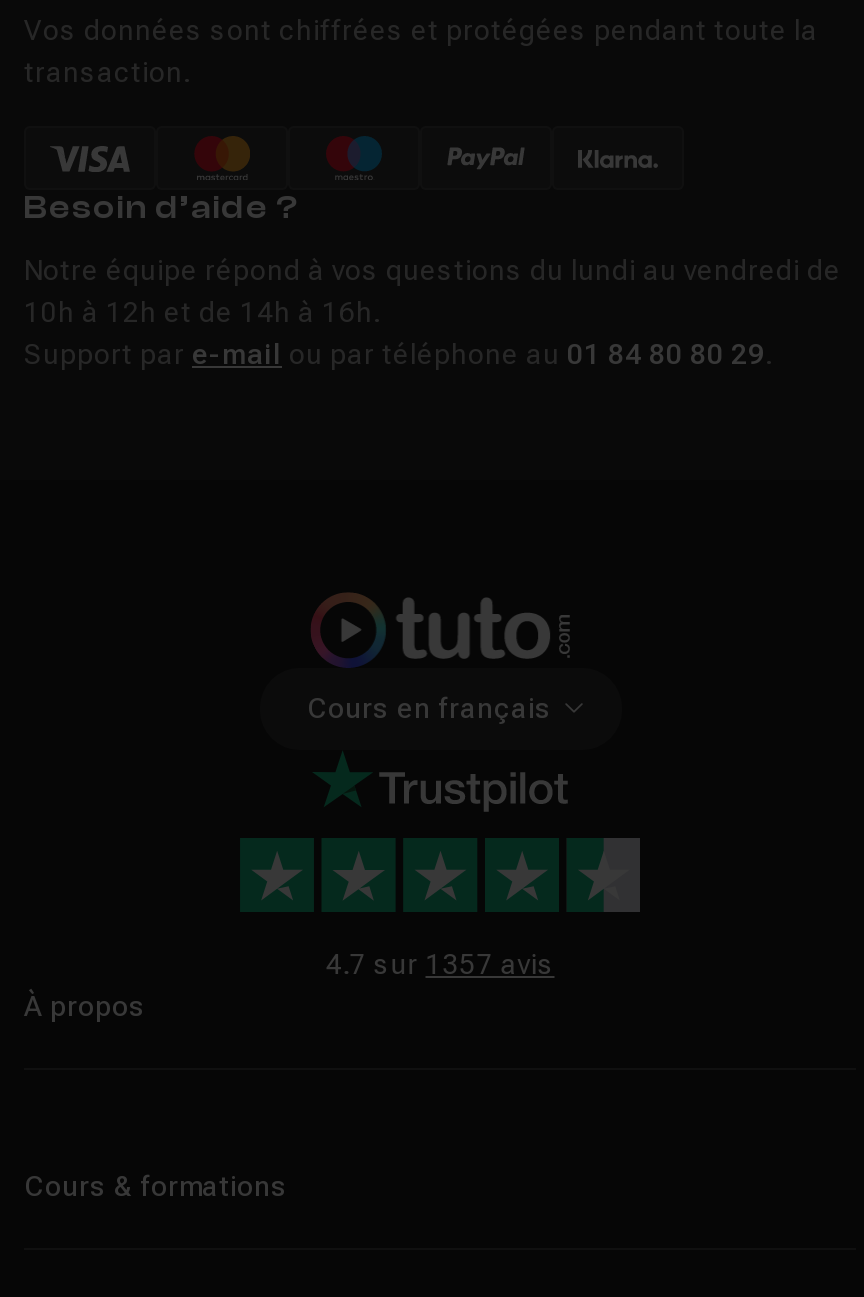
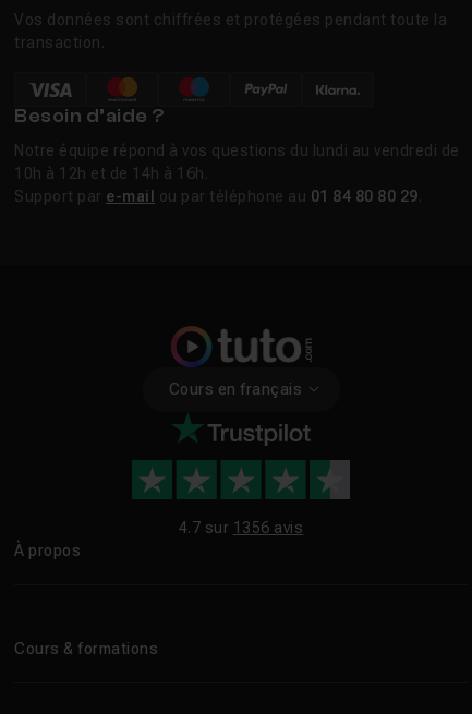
[326,947,554,979] 4.7 sur 1357 avis -> [179,519,303,537] 4.7 sur 1356 avis

